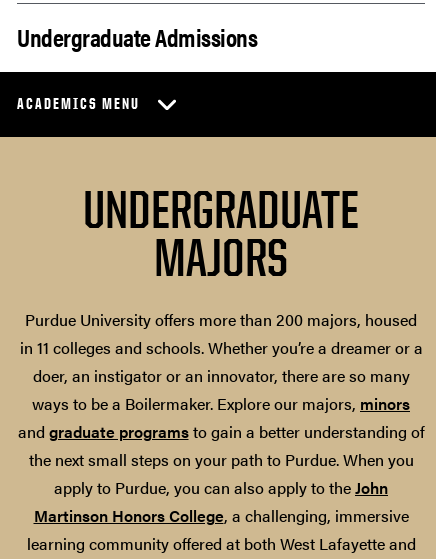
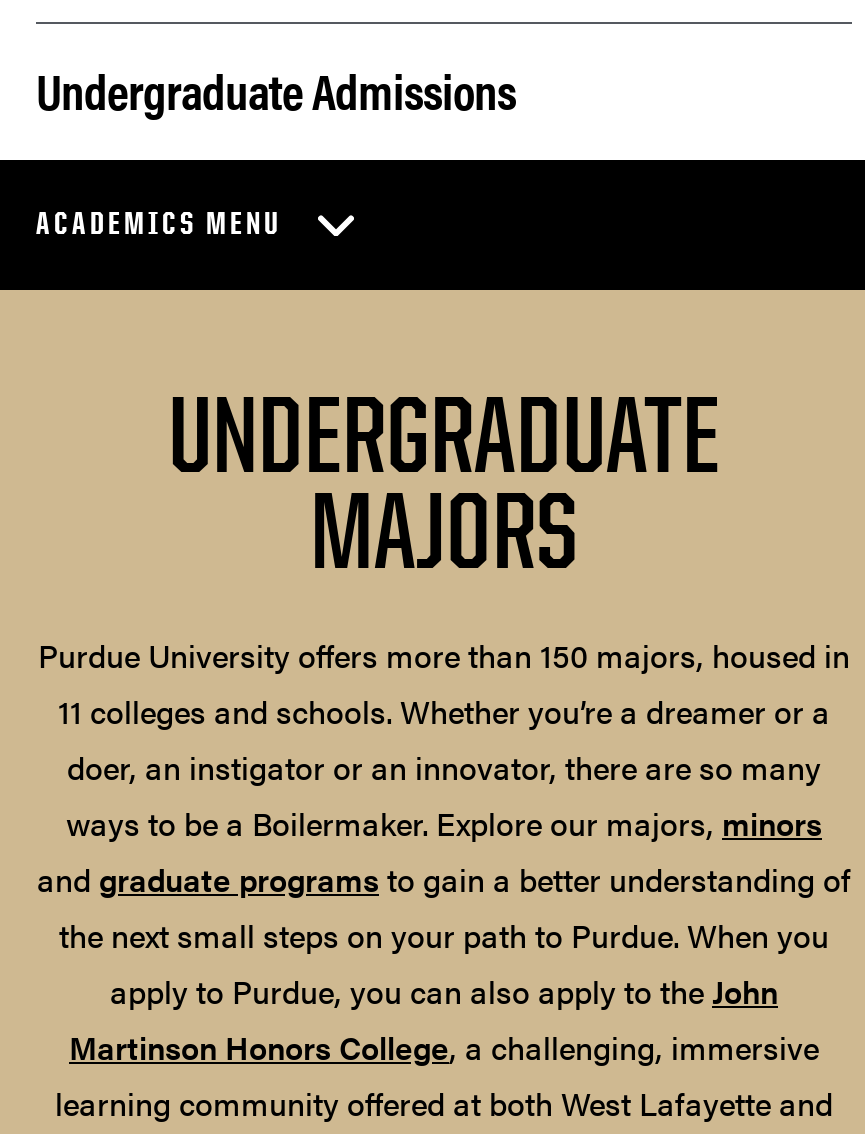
[19,308,422,359] Purdue University offers more than 200 majors, housed | in 11 colleges and schools. Whether you’re a dreamer or a -> [38,632,850,734] Purdue University offers more than 150 majors, housed in | 11 colleges and schools. Whether you’re a dreamer or a

